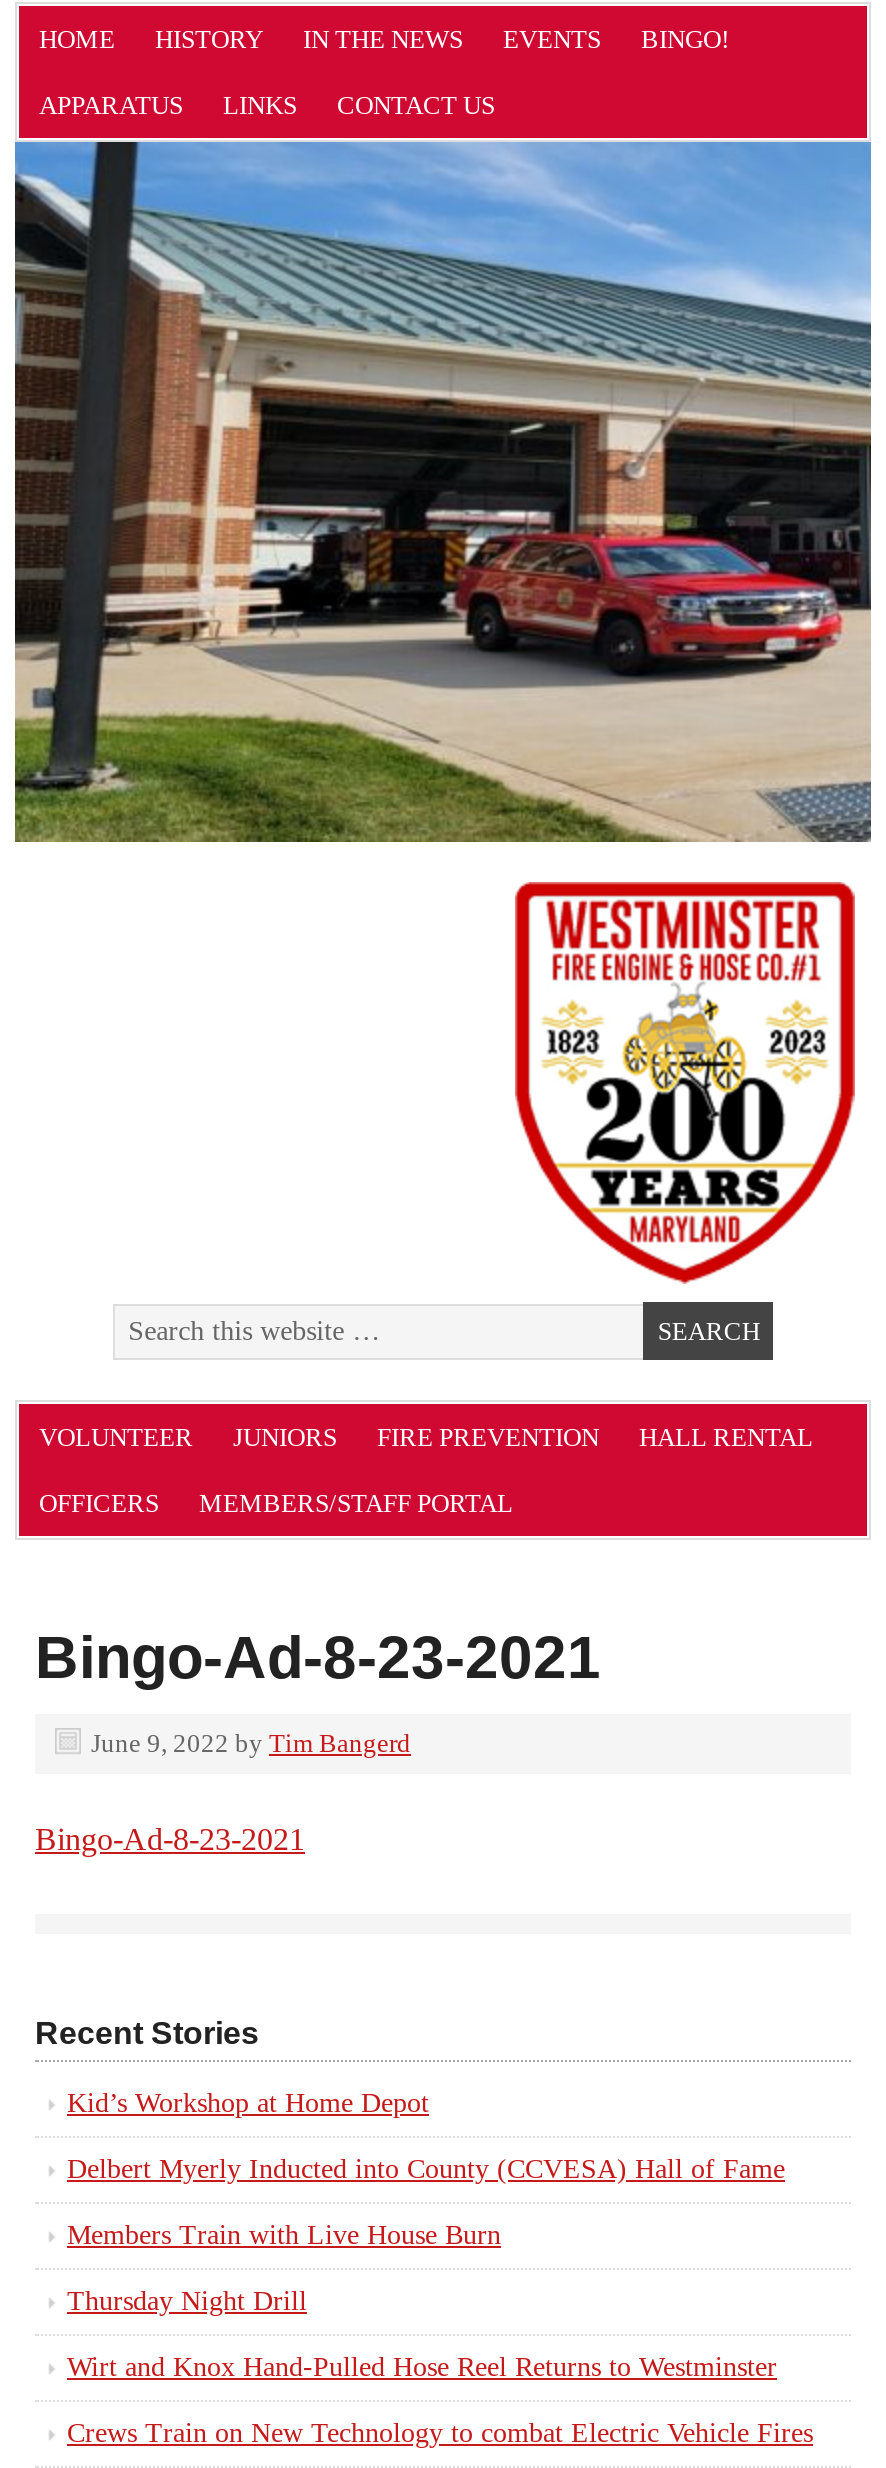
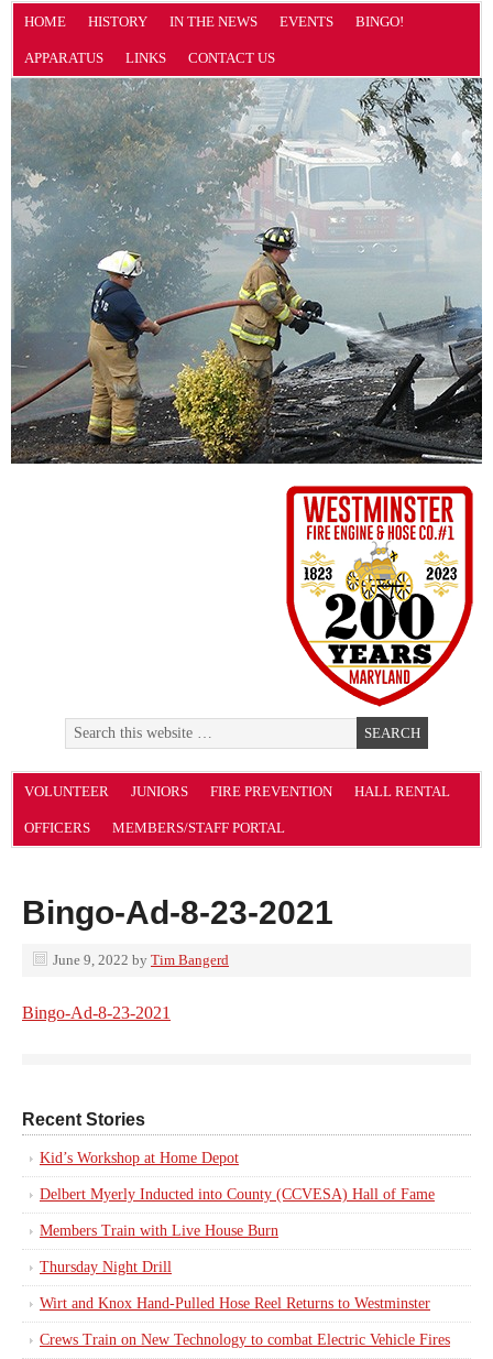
[13,140,873,844] [image] -> [10,77,483,465] [image]

